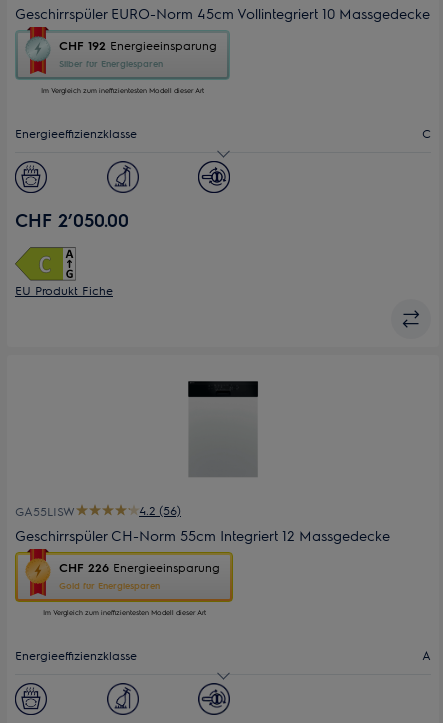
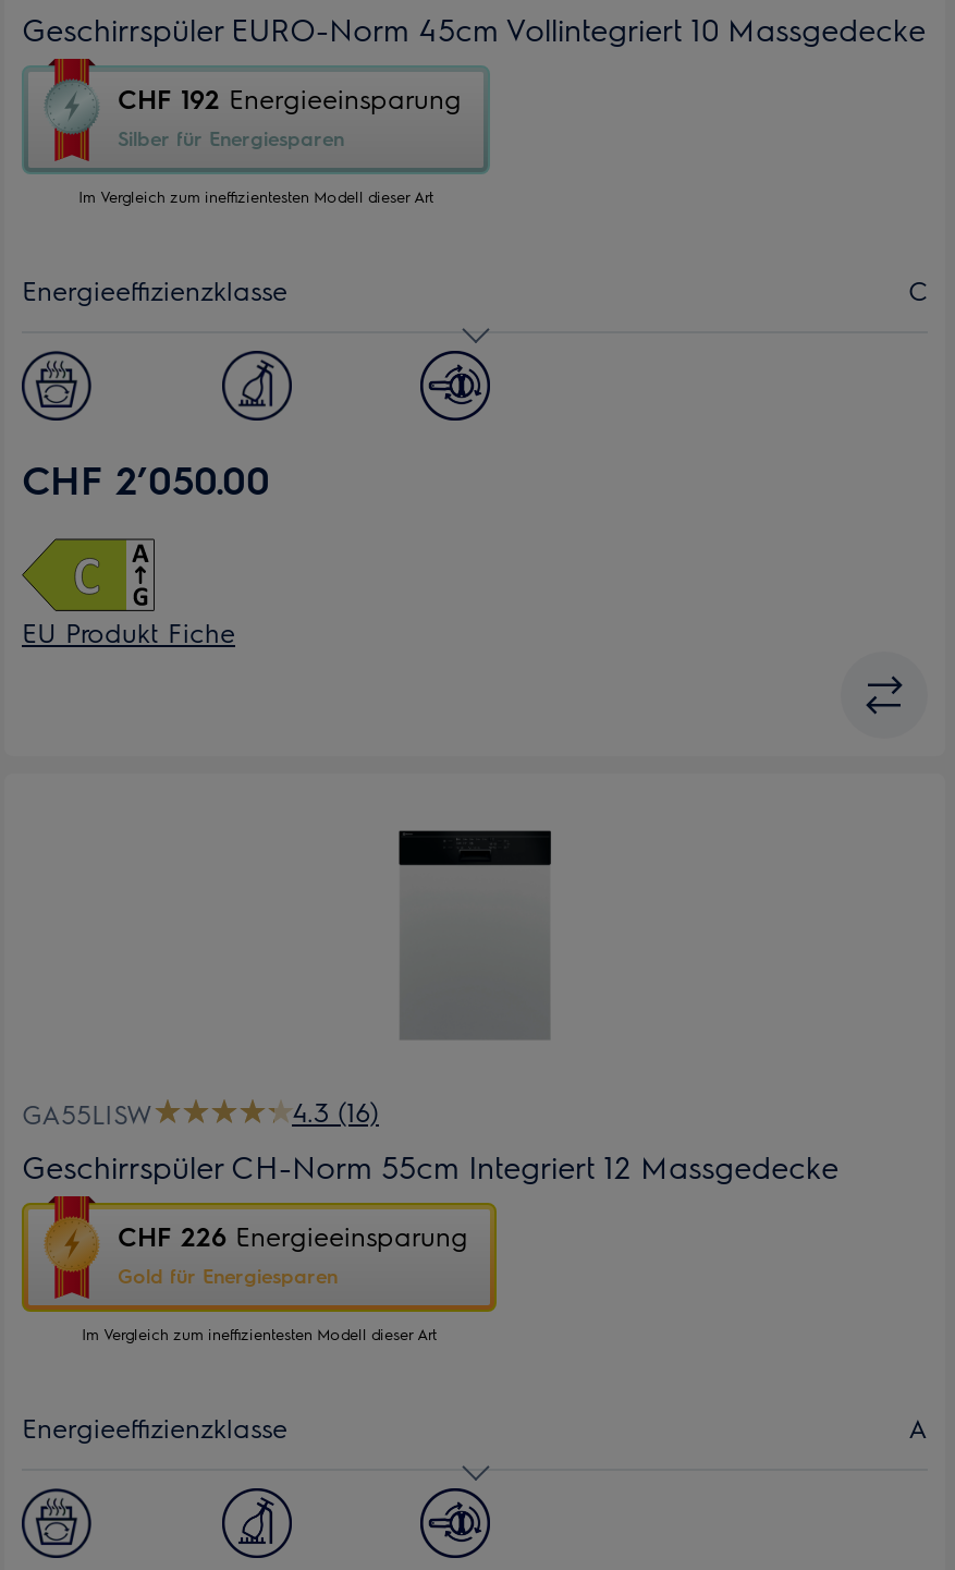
[139,502,181,518] 4.2 (56) -> [292,1094,379,1129] 4.3 (16)

